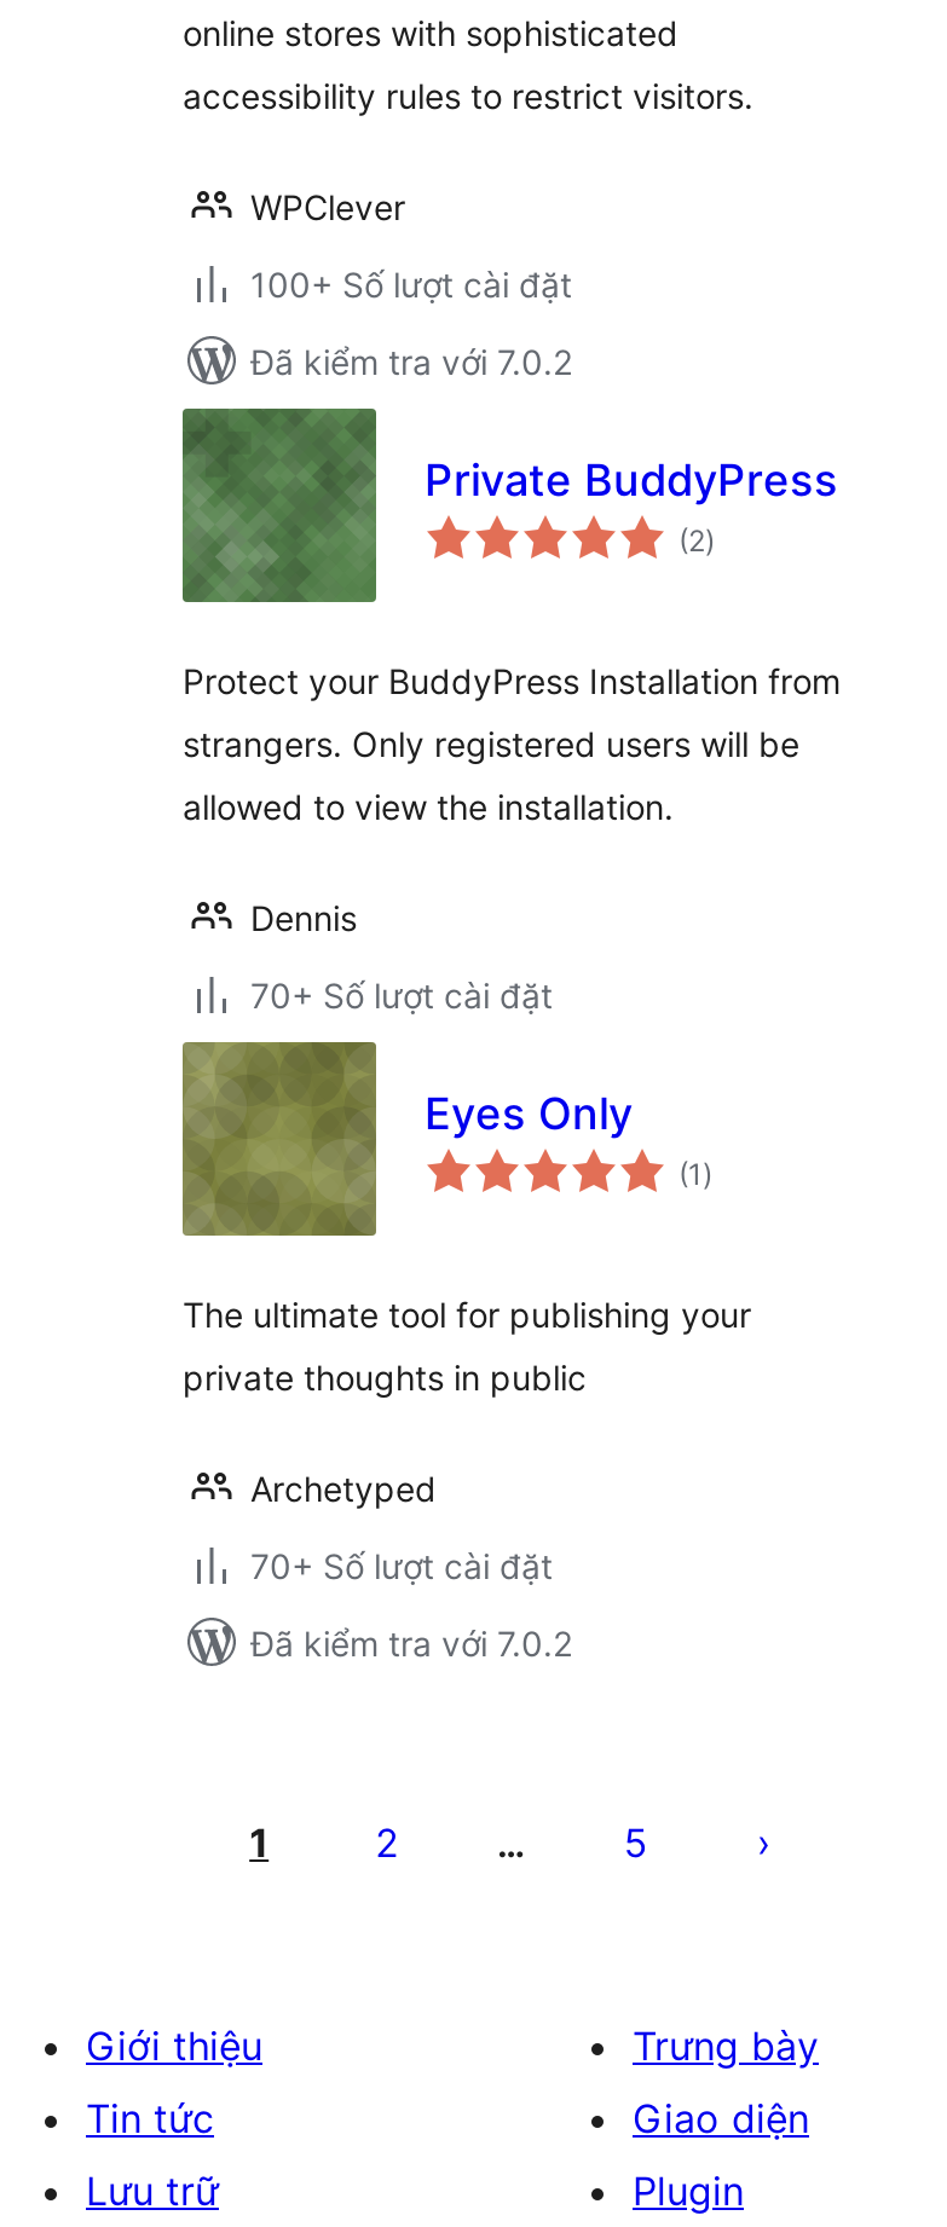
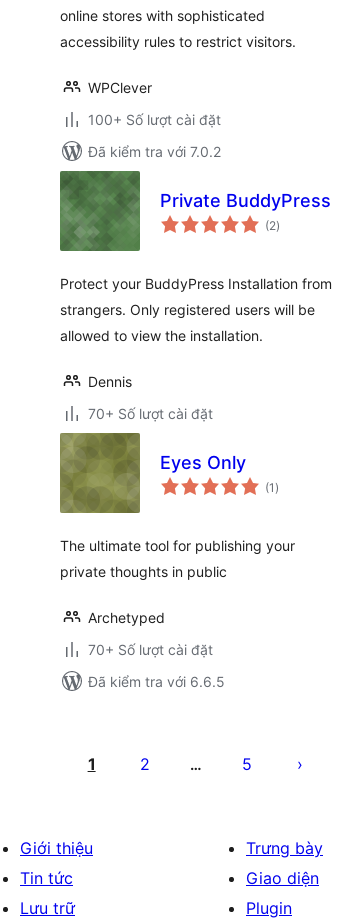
[250,1622,572,1664] Đã kiểm tra với 7.0.2 -> [88,673,225,690] Đã kiểm tra với 6.6.5

